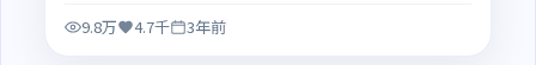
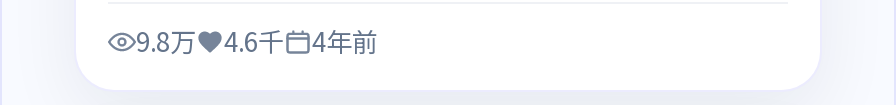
[134,16,170,38] 4.7千 -> [224,23,284,61] 4.6千
[187,16,226,38] 3年前 -> [312,23,378,61] 4年前

